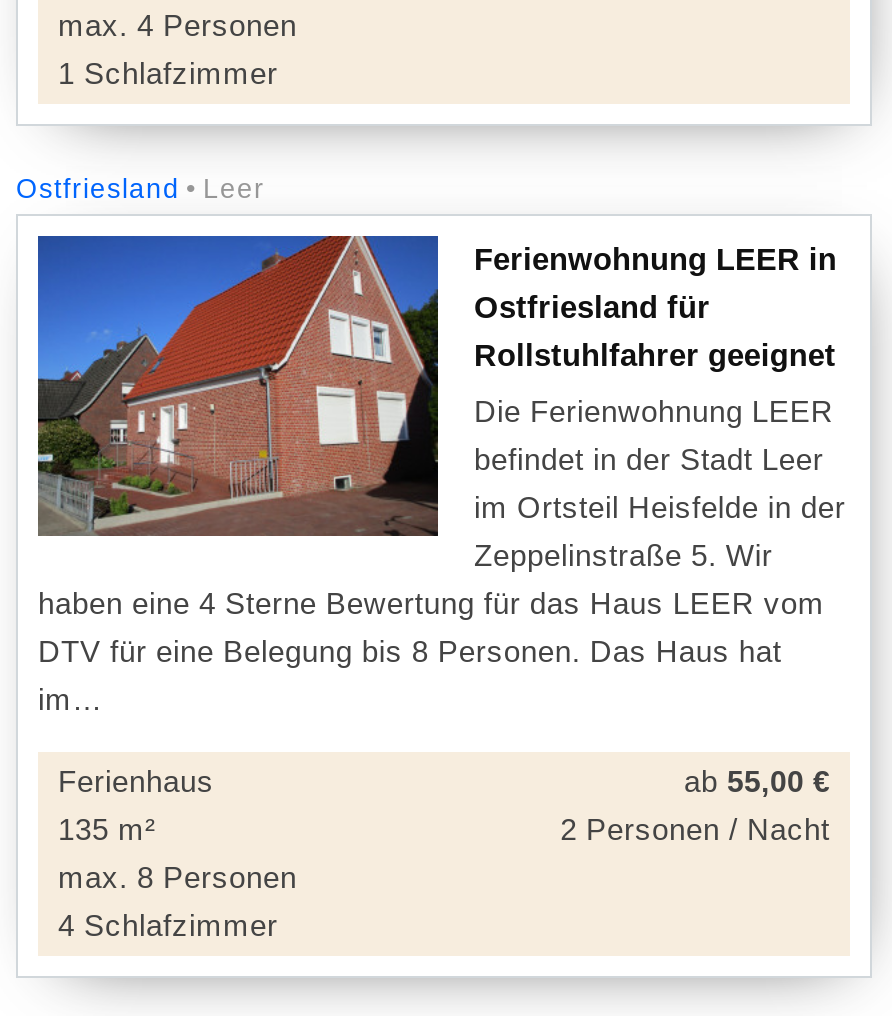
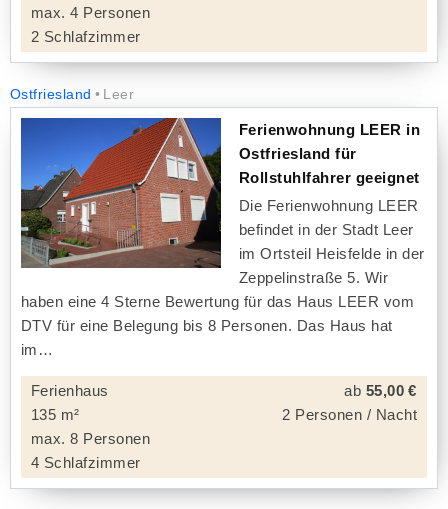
[58,56,278,90] 1 Schlafzimmer -> [31,28,141,45] 2 Schlafzimmer

